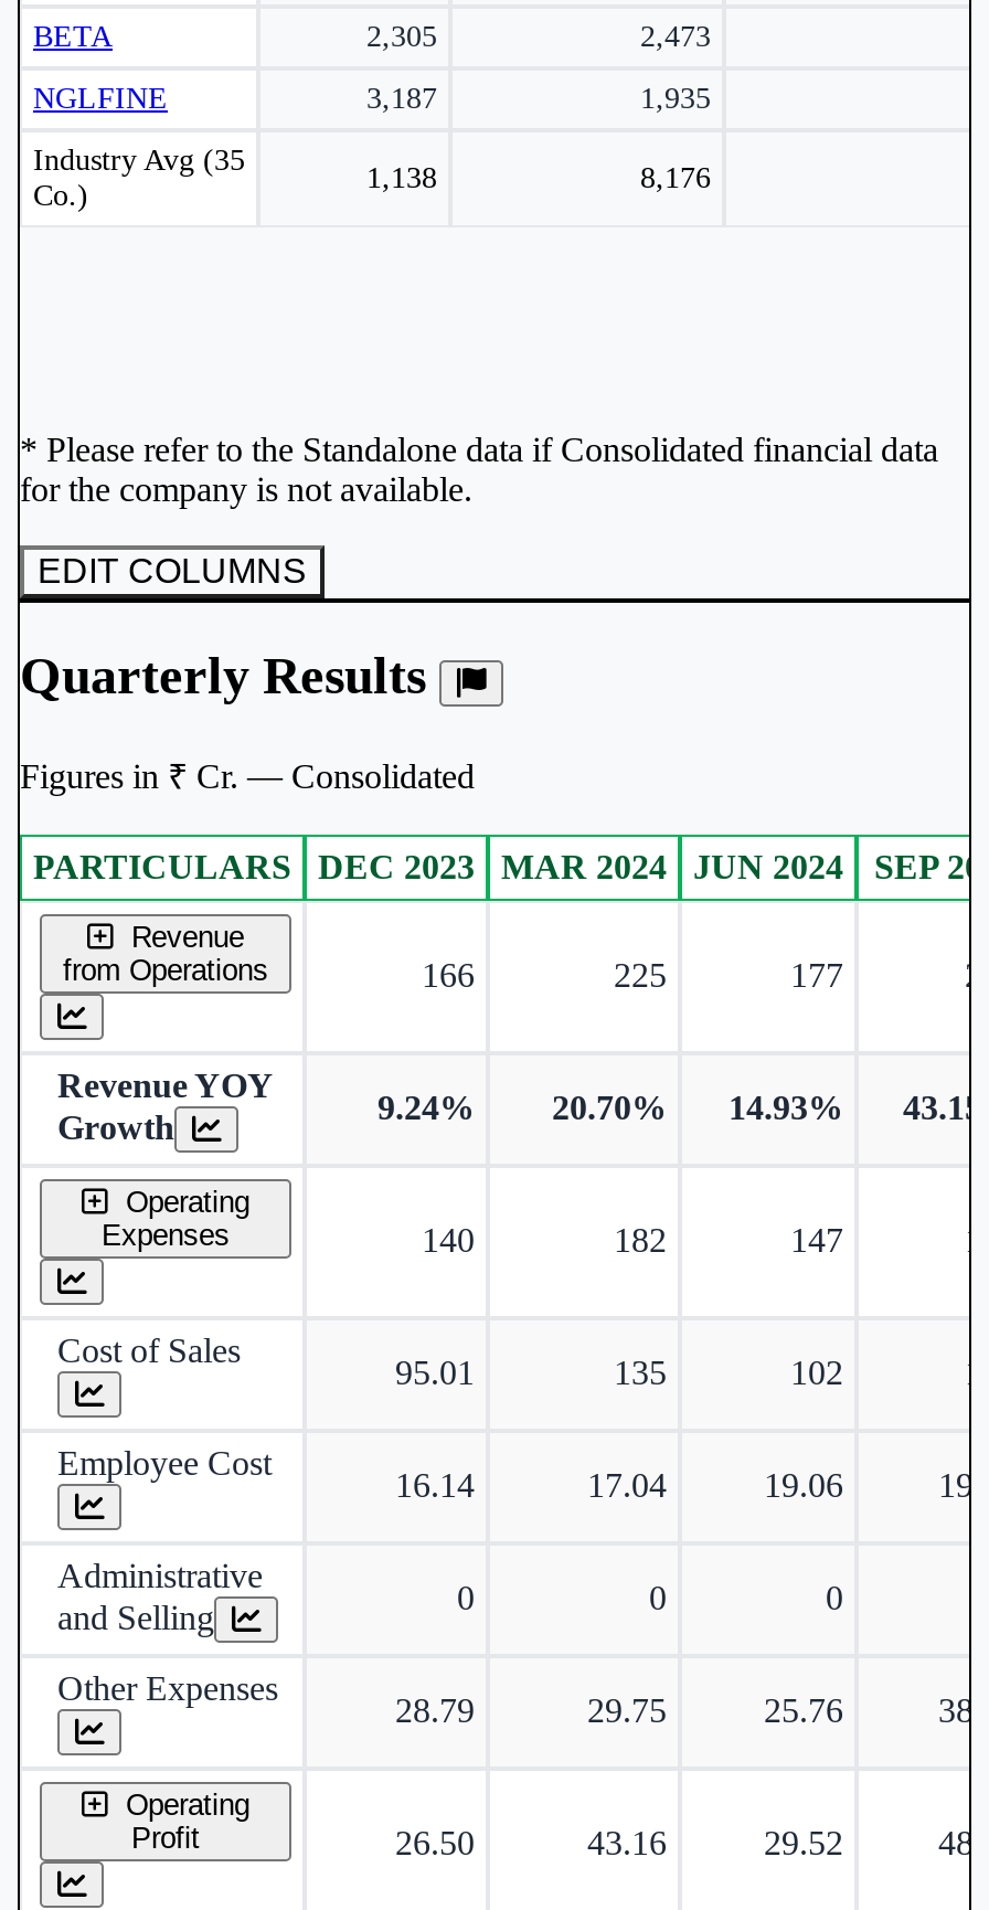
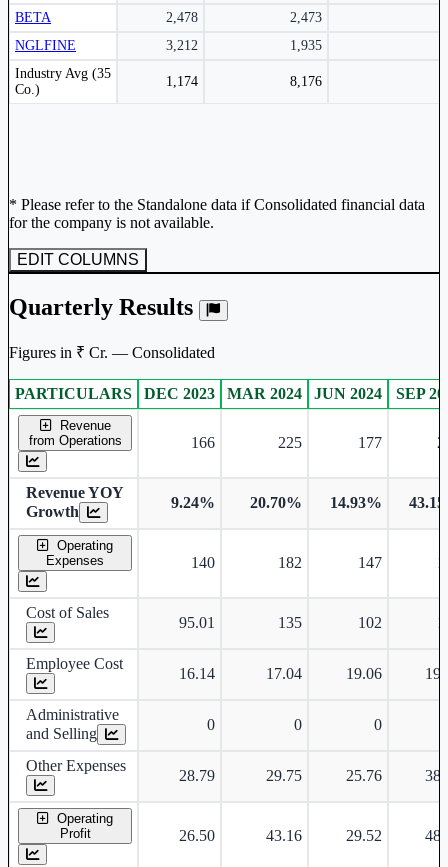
[366,20,437,53] 2,305 -> [166,10,198,25] 2,478
[366,82,437,115] 3,187 -> [166,38,198,53] 3,212
[366,161,437,194] 1,138 -> [166,74,198,89] 1,174

